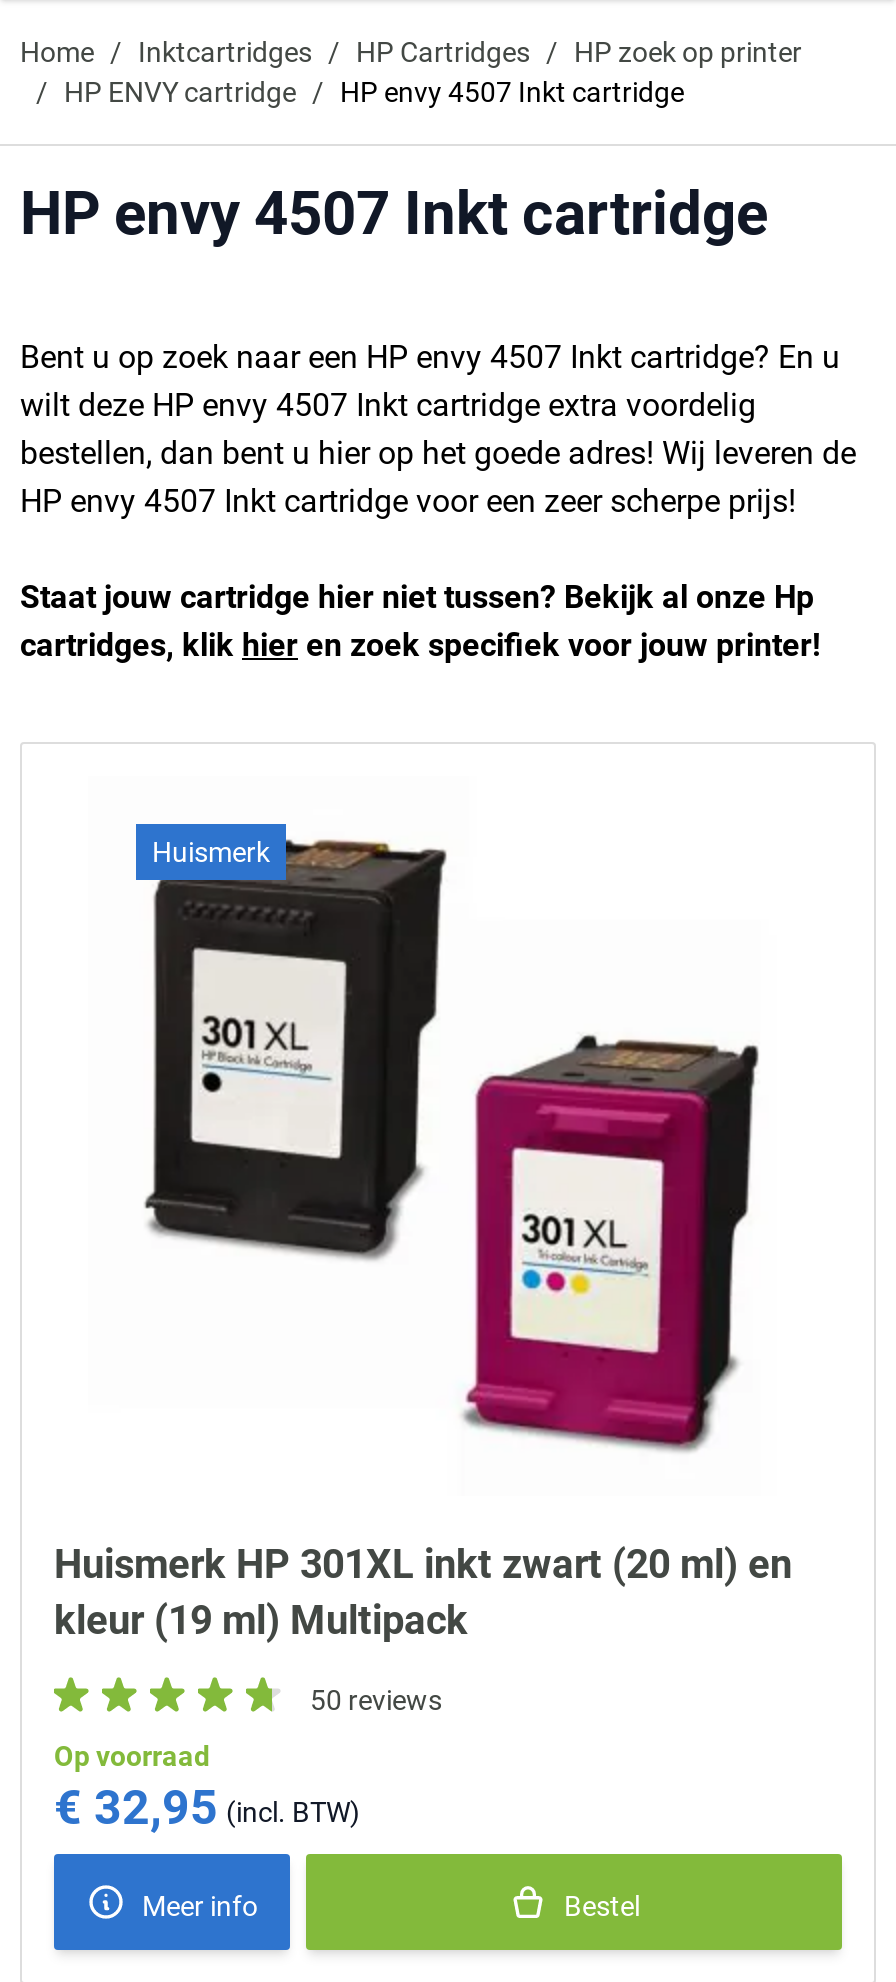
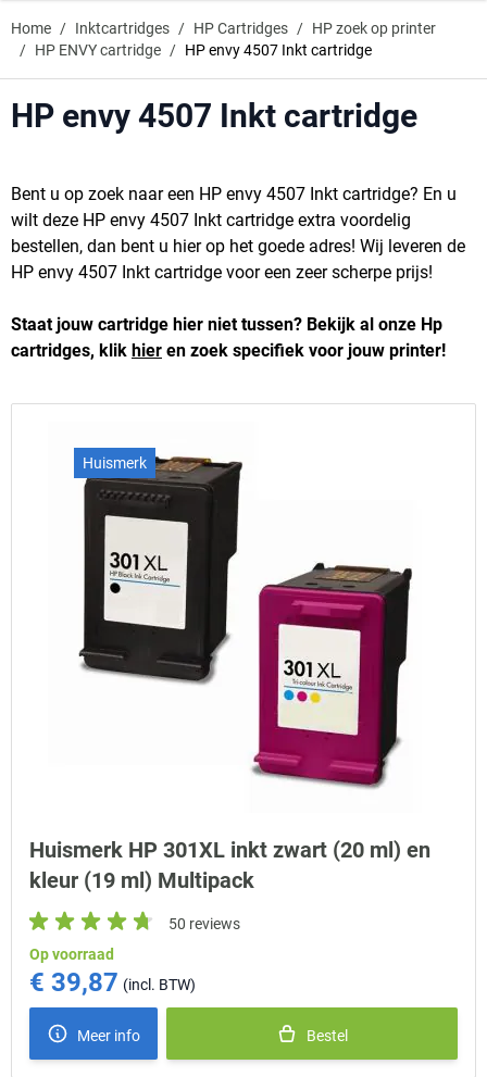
[54,1780,218,1836] € 32,95 -> [29,967,118,998] € 39,87

